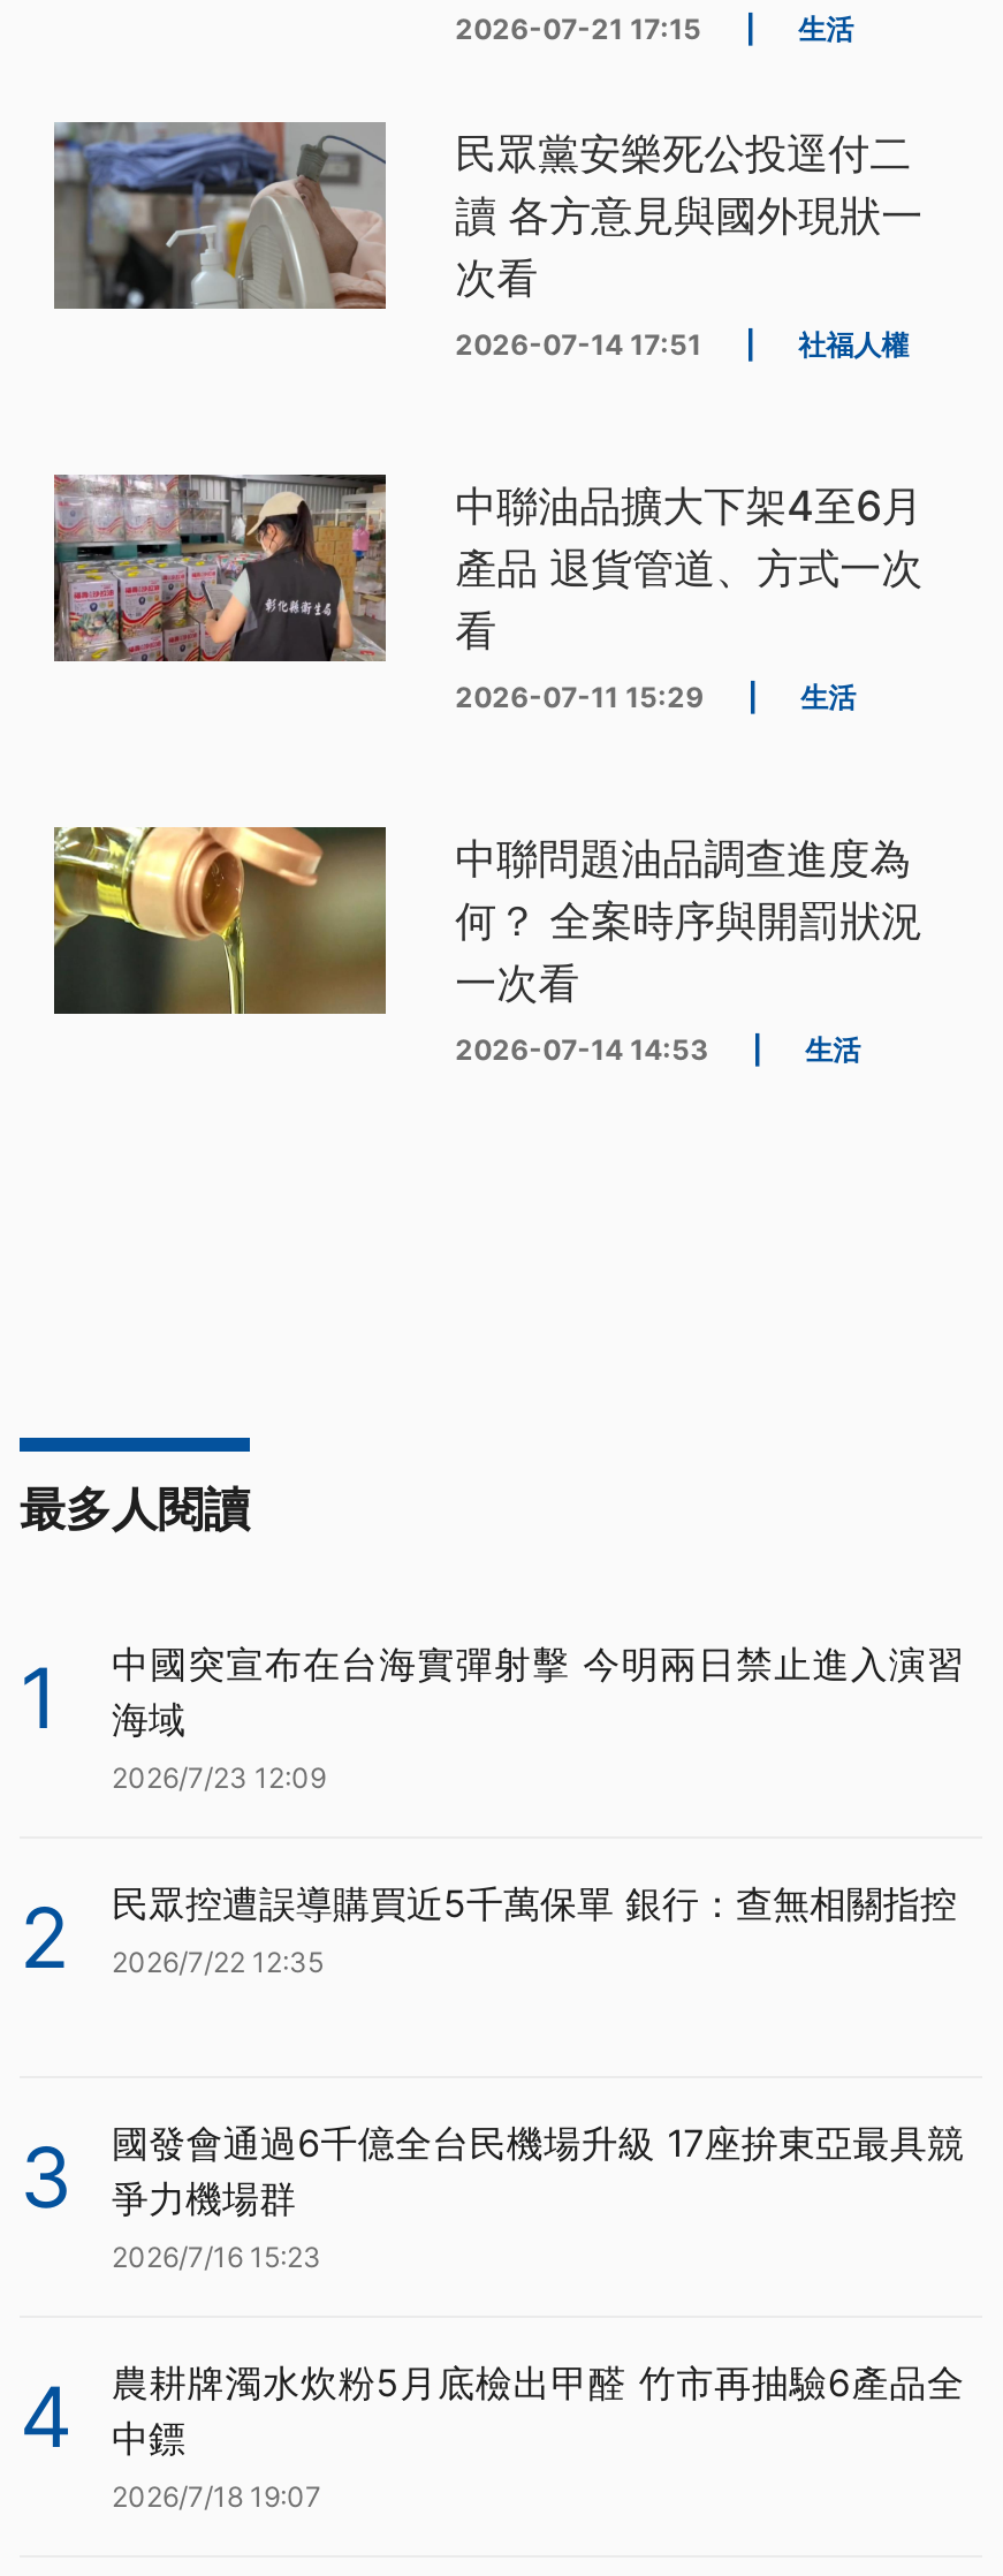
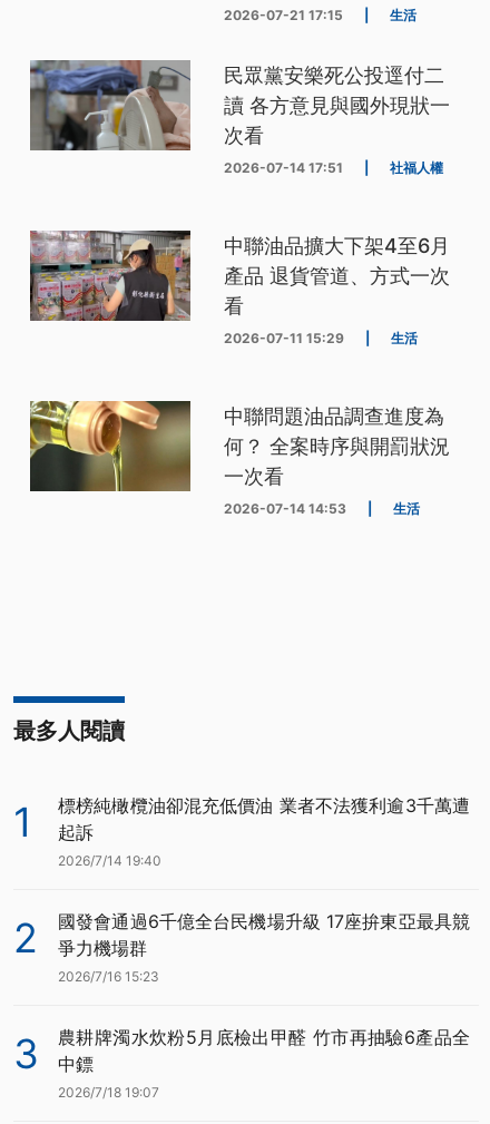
[112,1641,964,1795] 中國突宣布在台海實彈射擊 今明兩日禁止進入演習 | 海域 | 2026/7/23 12:09 -> [58,794,470,869] 標榜純橄欖油卻混充低價油 業者不法獲利逾3千萬遭 | 起訴 | 2026/7/14 19:40
[20,1881,957,2229] 民眾控遭誤導購買近5千萬保單 銀行：查無相關指控 | 2026/7/22 12:35 | 3 -> none
[20,2360,964,2468] 4 農耕牌濁水炊粉5月底檢出甲醛 竹市再抽驗6產品全 中鏢 -> [13,1026,470,1079] 3 農耕牌濁水炊粉5月底檢出甲醛 竹市再抽驗6產品全 中鏢

